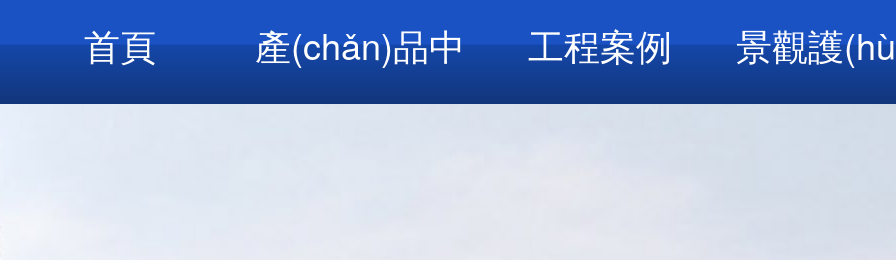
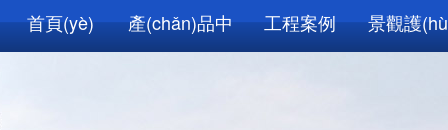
[84,18,156,70] 首頁 -> [26,9,93,35] 首頁(yè)

